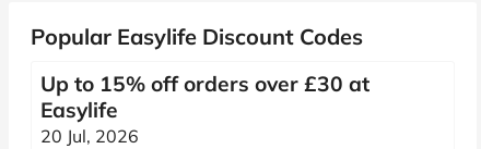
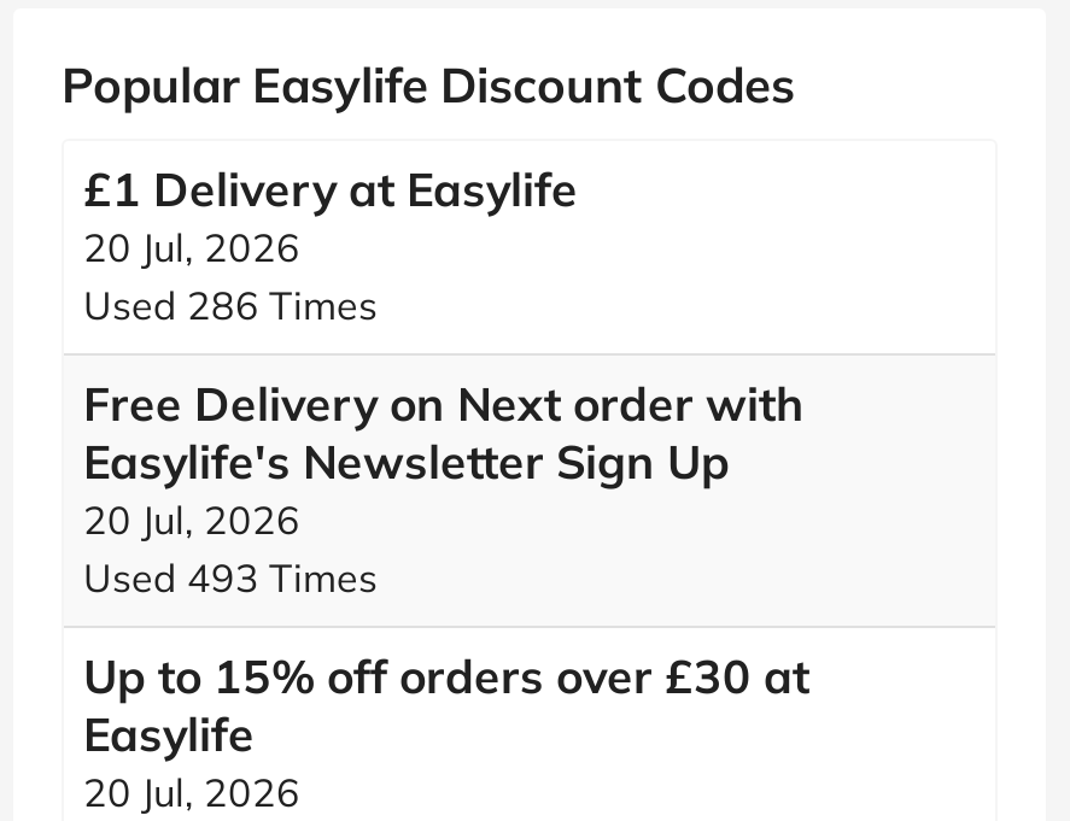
none -> [83,160,805,602] £1 Delivery at Easylife | 20 Jul, 2026 | Used 286 Times | Free Delivery on Next order with | Easylife's Newsletter Sign Up | 20 Jul, 2026 | Used 493 Times

